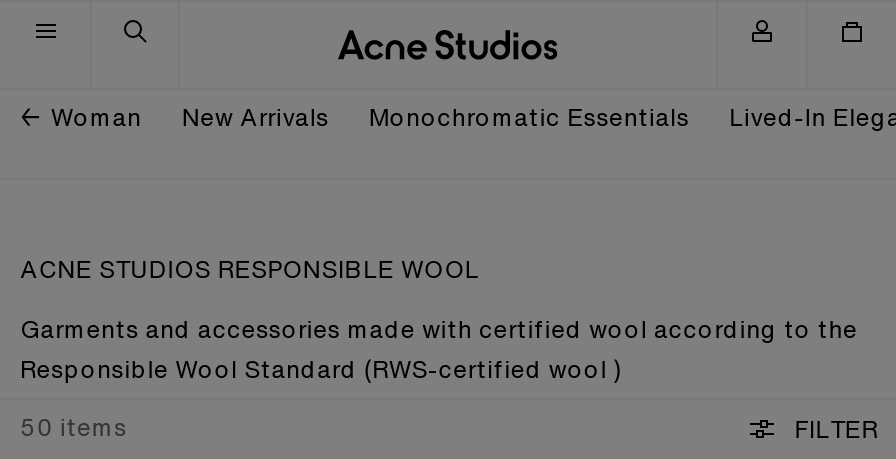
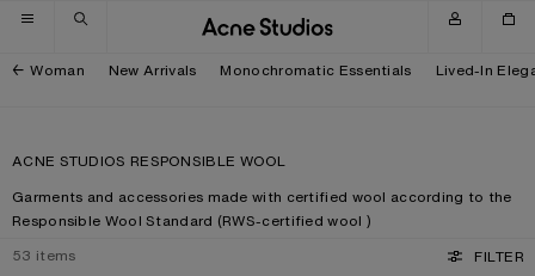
[20,410,127,444] 50 items -> [12,245,76,265] 53 items

